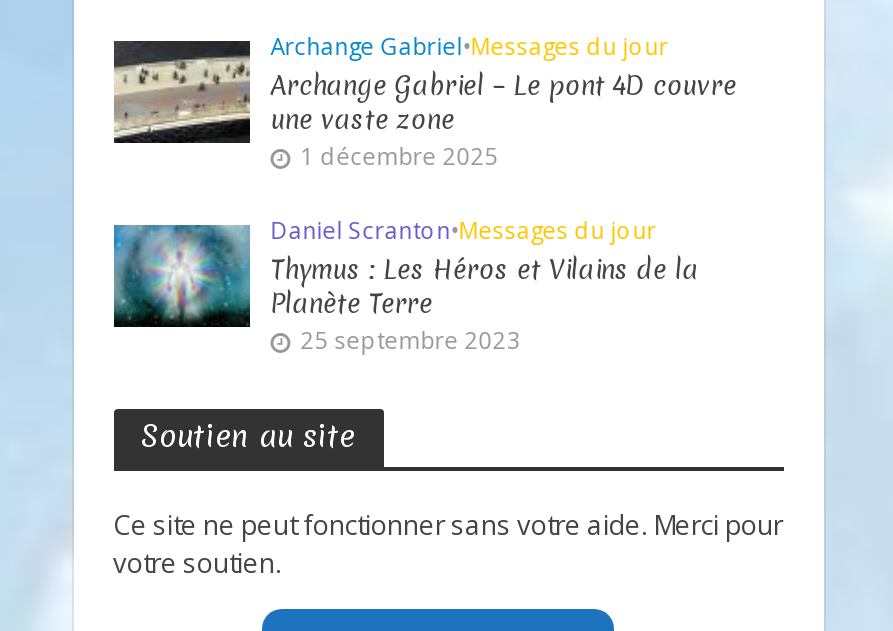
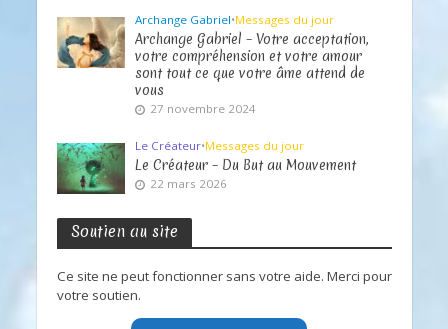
[112,39,736,171] [image] | Archange Gabriel – Le pont 4D couvre | une vaste zone | 1 décembre 2025 -> [57,16,369,116] [image] | Archange Gabriel – Votre acceptation, | votre compréhension et votre amour | sont tout ce que votre âme attend de | vous | 27 novembre 2024
[112,215,698,361] [image] | Daniel Scranton•Messages du jour | Thymus : Les Héros et Vilains de la | Planète Terre | 25 septembre 2023 -> [56,126,356,195] [image] | Le Créateur•Messages du jour | Le Créateur – Du But au Mouvement | 22 mars 2026

